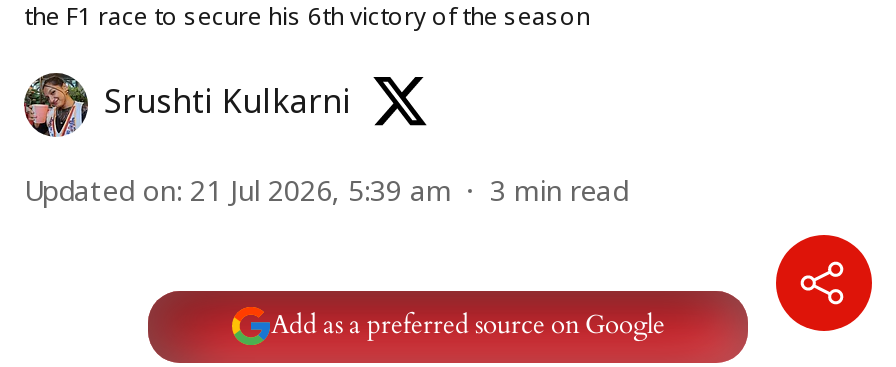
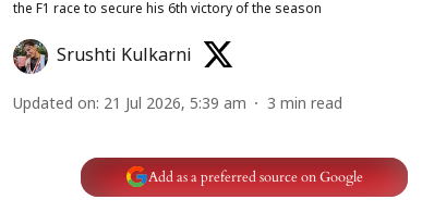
[774,232,874,334] [image] -> none

